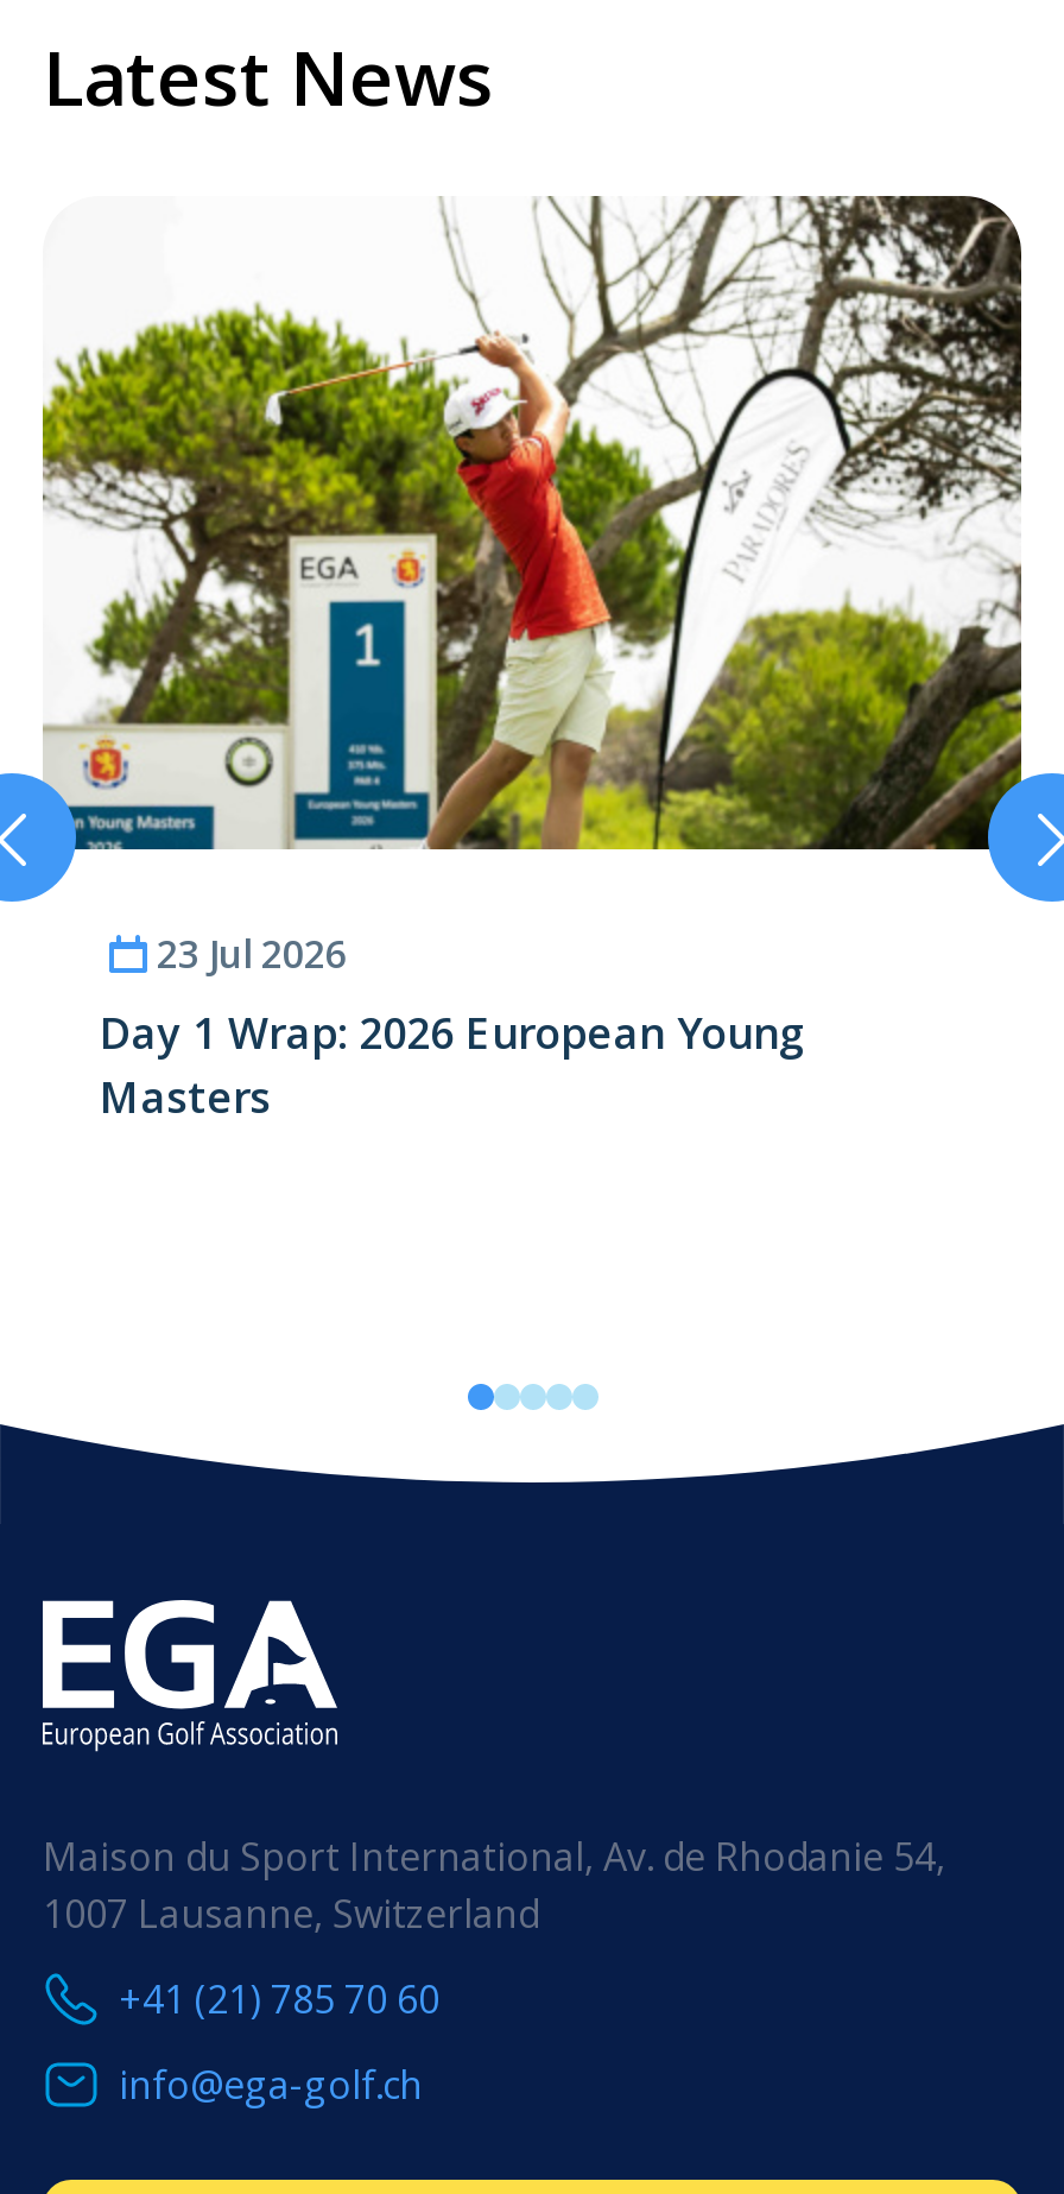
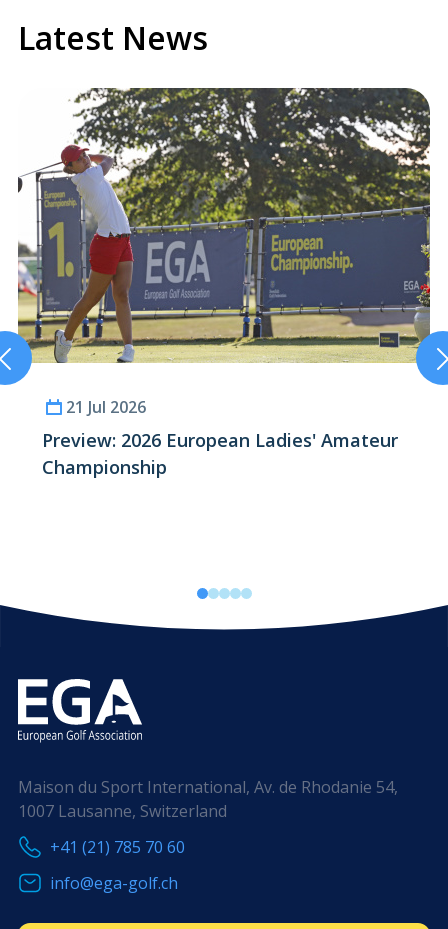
[40,196,1024,1124] [image] | 23 Jul 2026 | Day 1 Wrap: 2026 European Young | Masters -> [17,87,431,479] [image] | 21 Jul 2026 | Preview: 2026 European Ladies' Amateur | Championship

